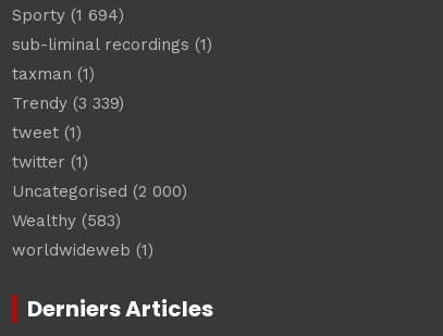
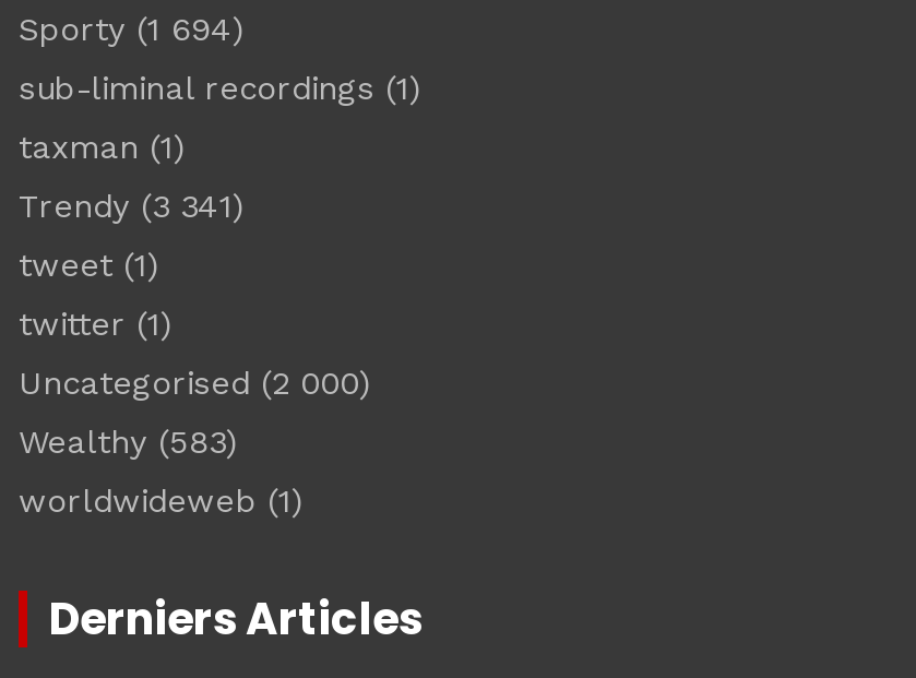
[12,93,124,113] Trendy (3 339) -> [19,187,243,227] Trendy (3 341)

